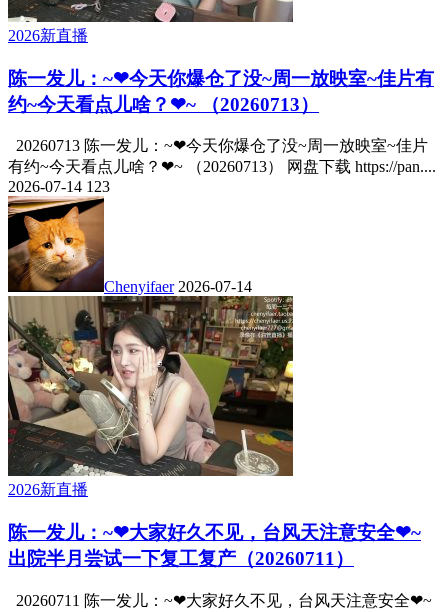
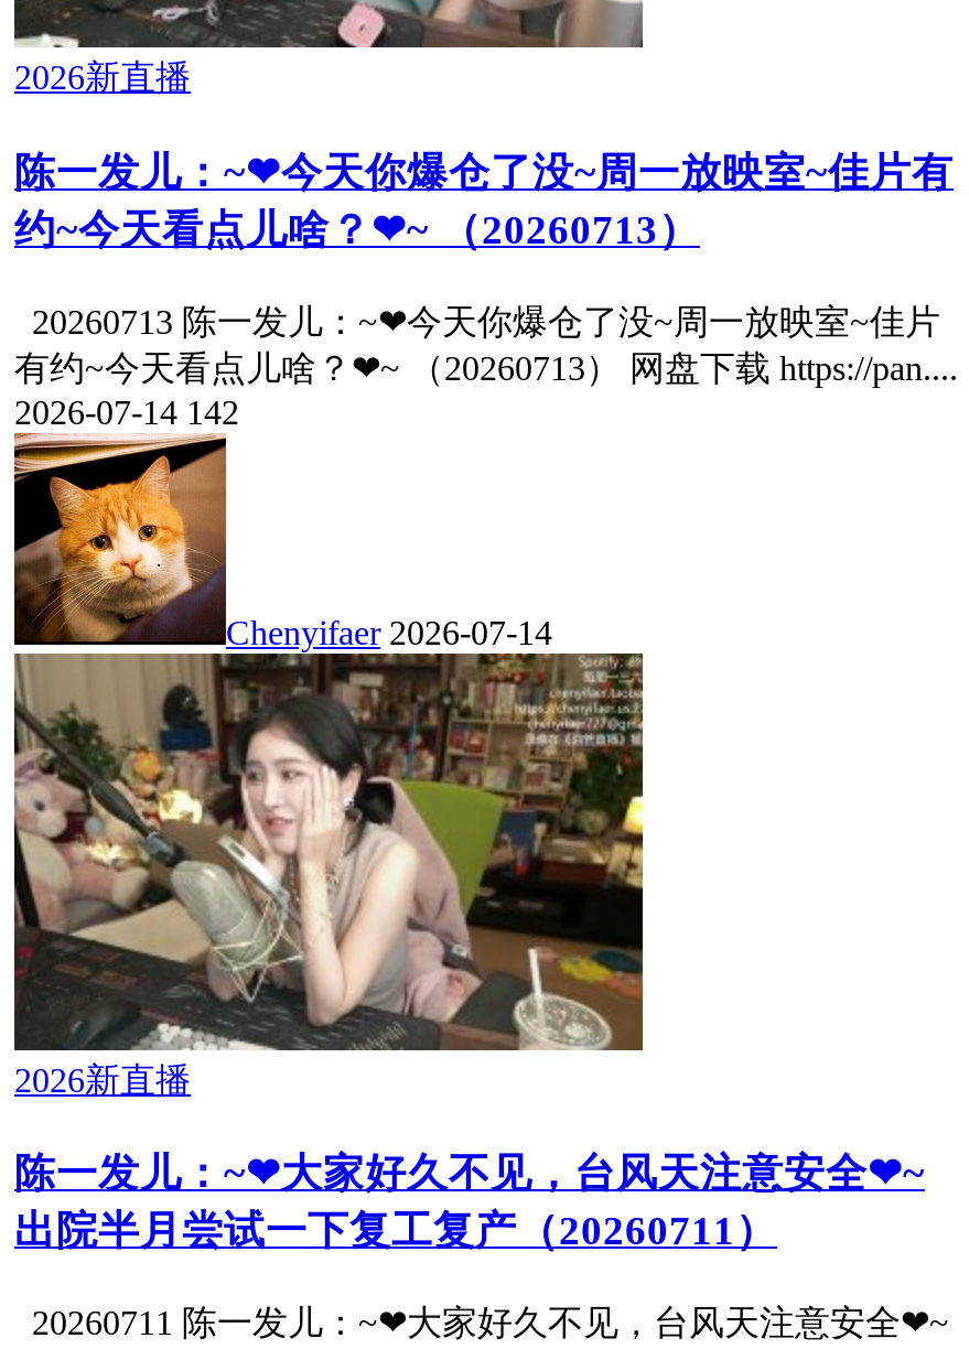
[8,178,110,195] 2026-07-14 123 -> [14,393,239,430] 2026-07-14 142

